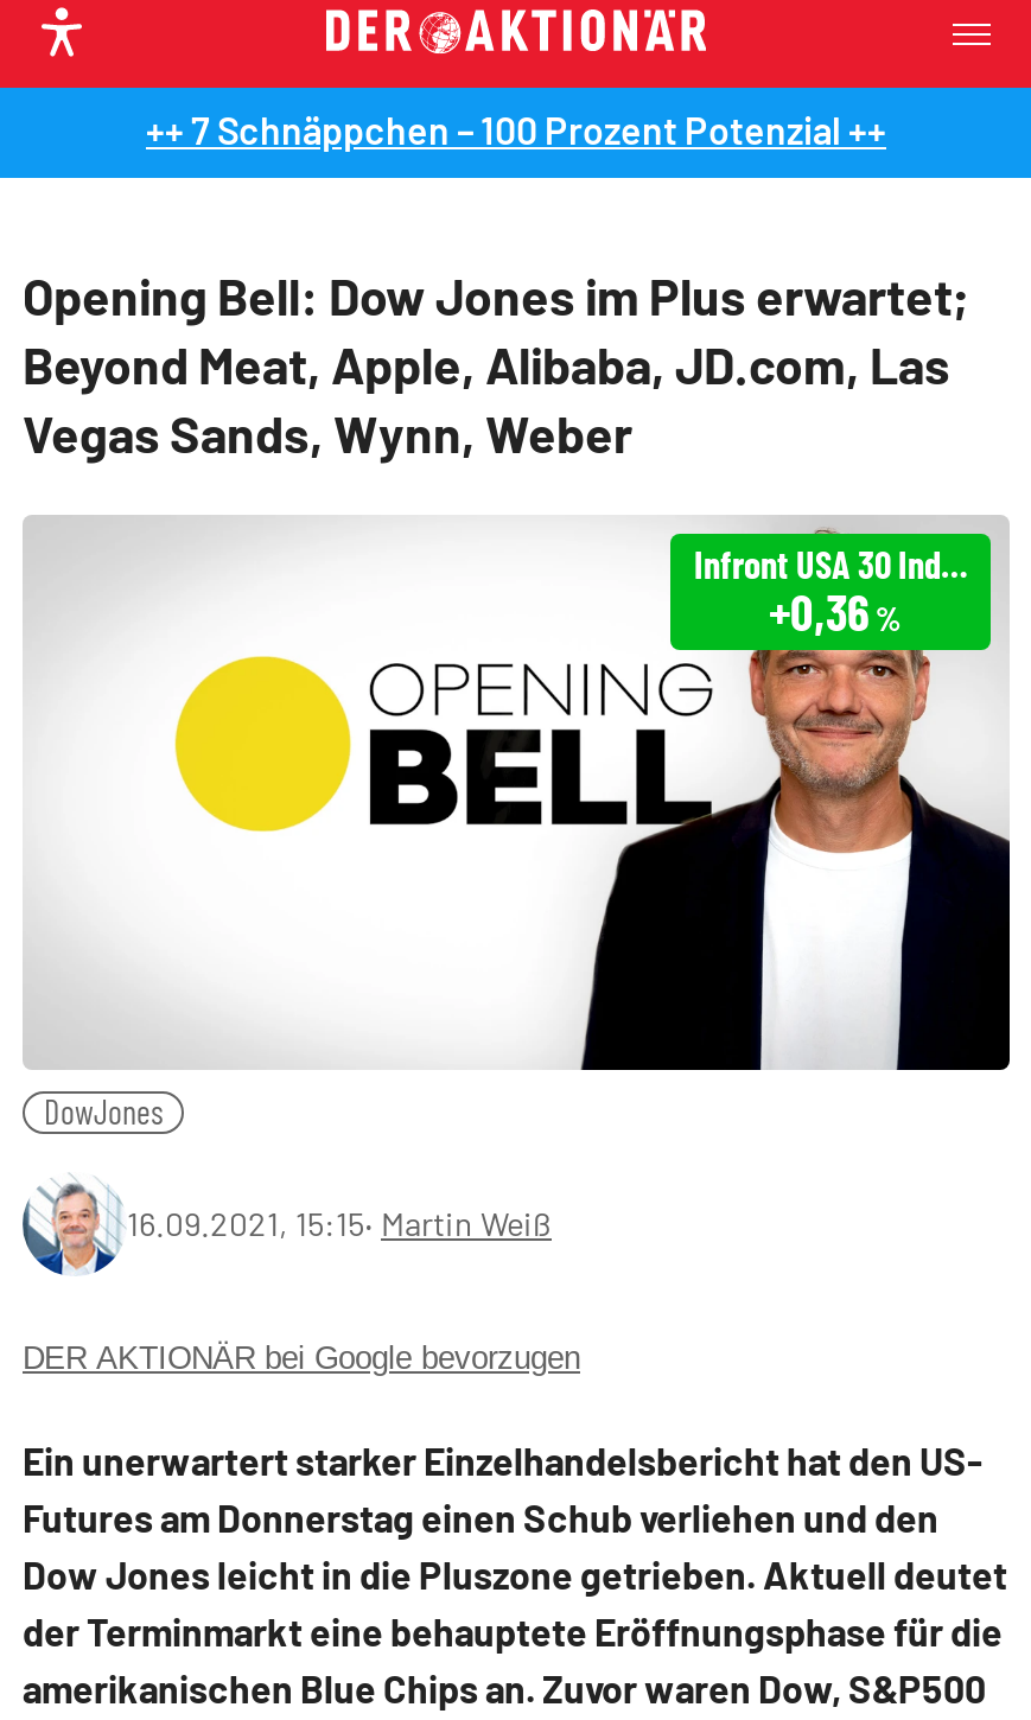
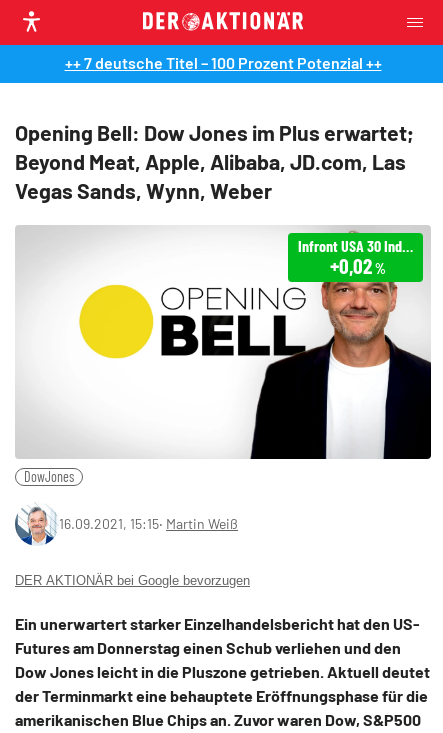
[146,107,886,152] ++ 7 Schnäppchen – 100 Prozent Potenzial ++ -> [64,53,381,72] ++ 7 deutsche Titel – 100 Prozent Potenzial ++
[769,581,902,641] +0,36 % -> [329,253,385,278] +0,02 %

